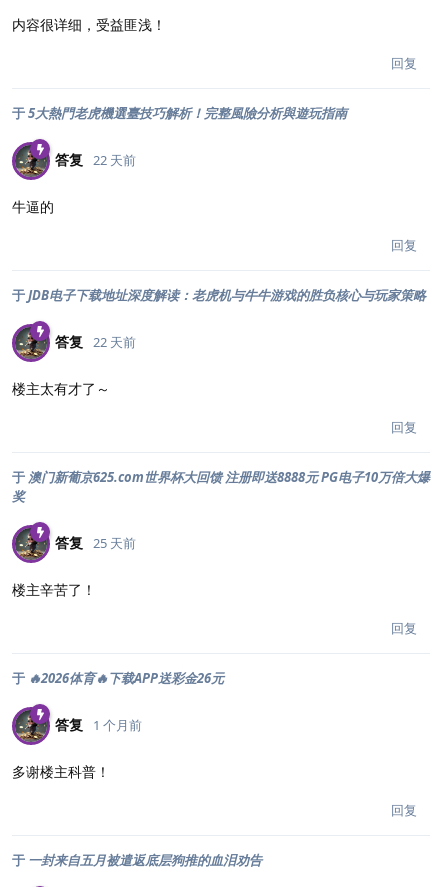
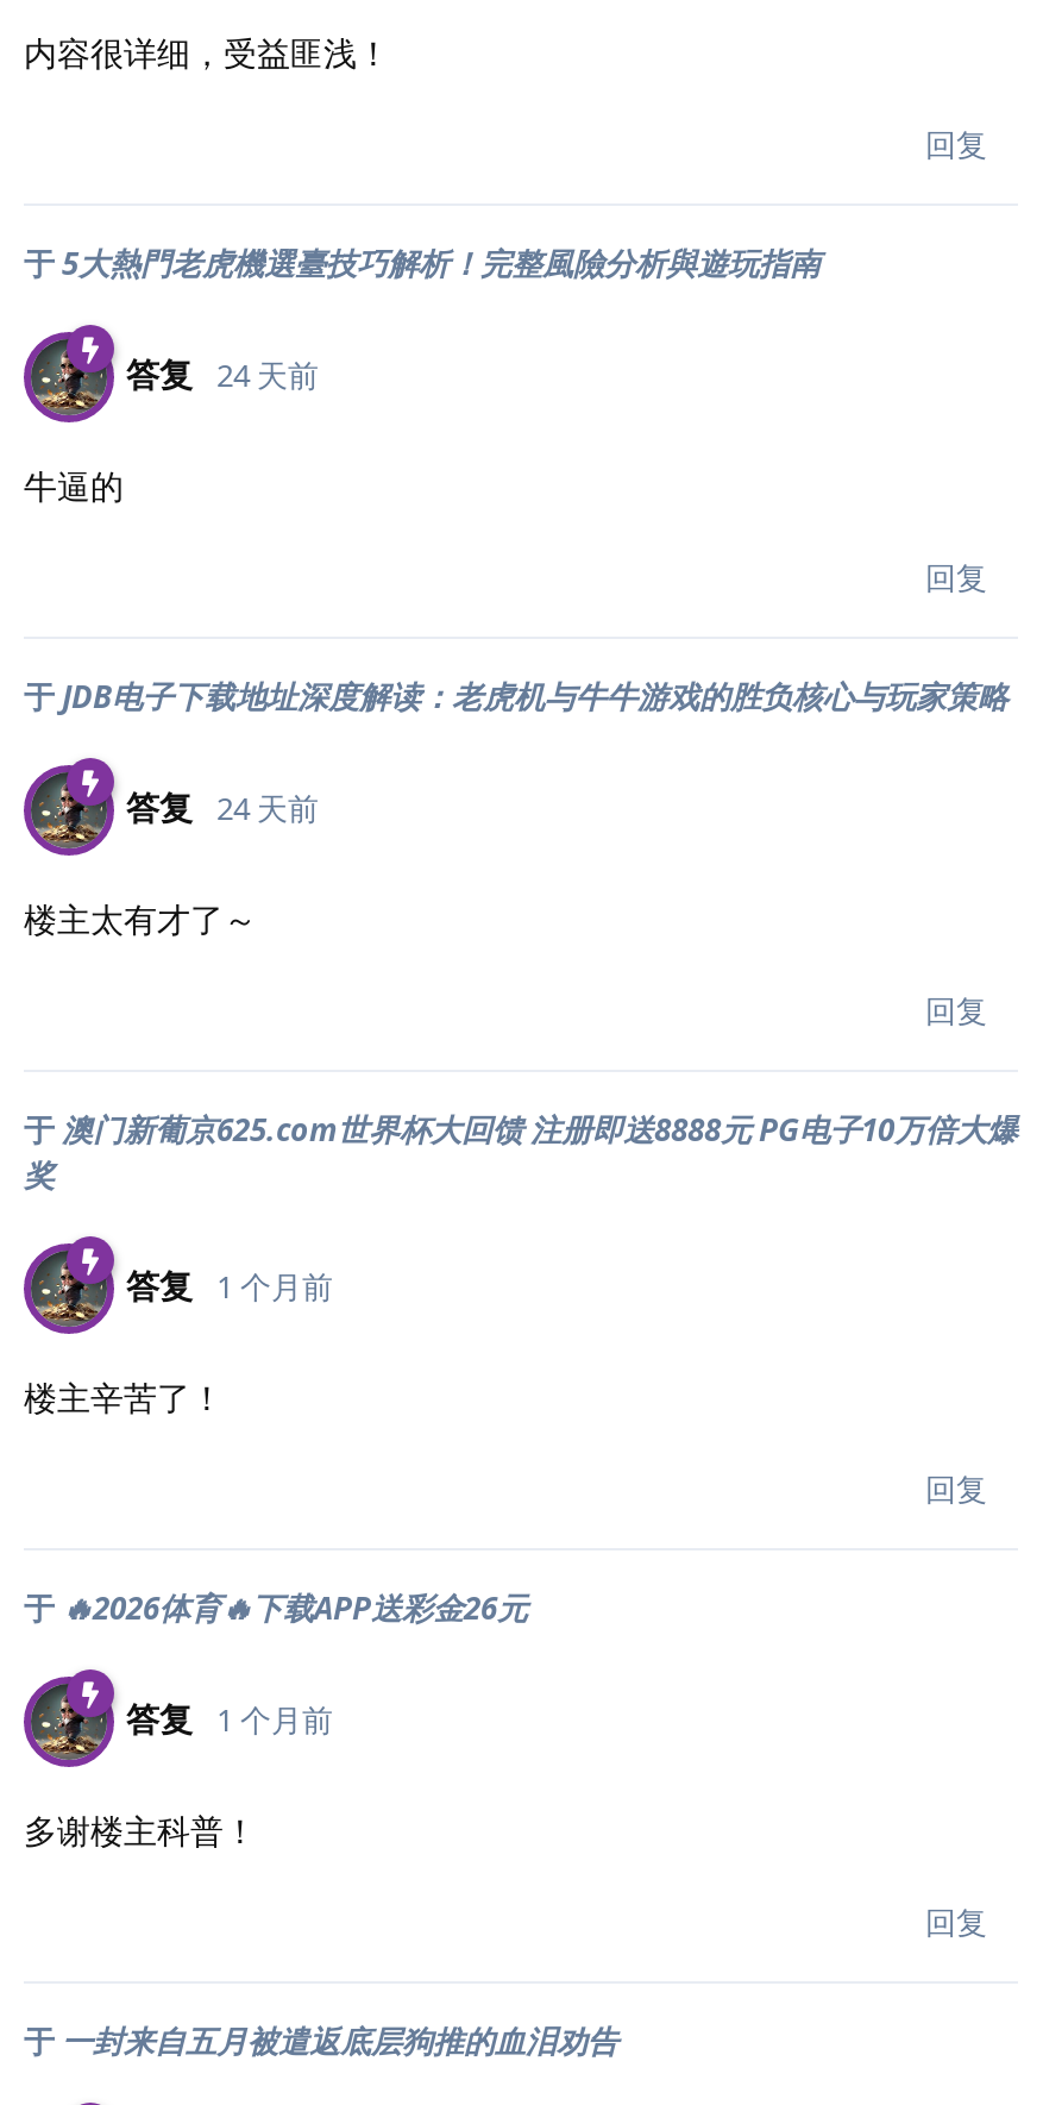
[55,150,136,169] 答复 22 天前 -> [126,351,319,396] 答复 24 天前
[55,332,136,351] 答复 22 天前 -> [126,784,319,829] 答复 24 天前
[55,533,136,552] 答复 25 天前 -> [126,1262,333,1307] 答复 1 个月前

